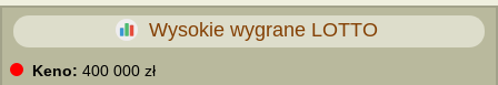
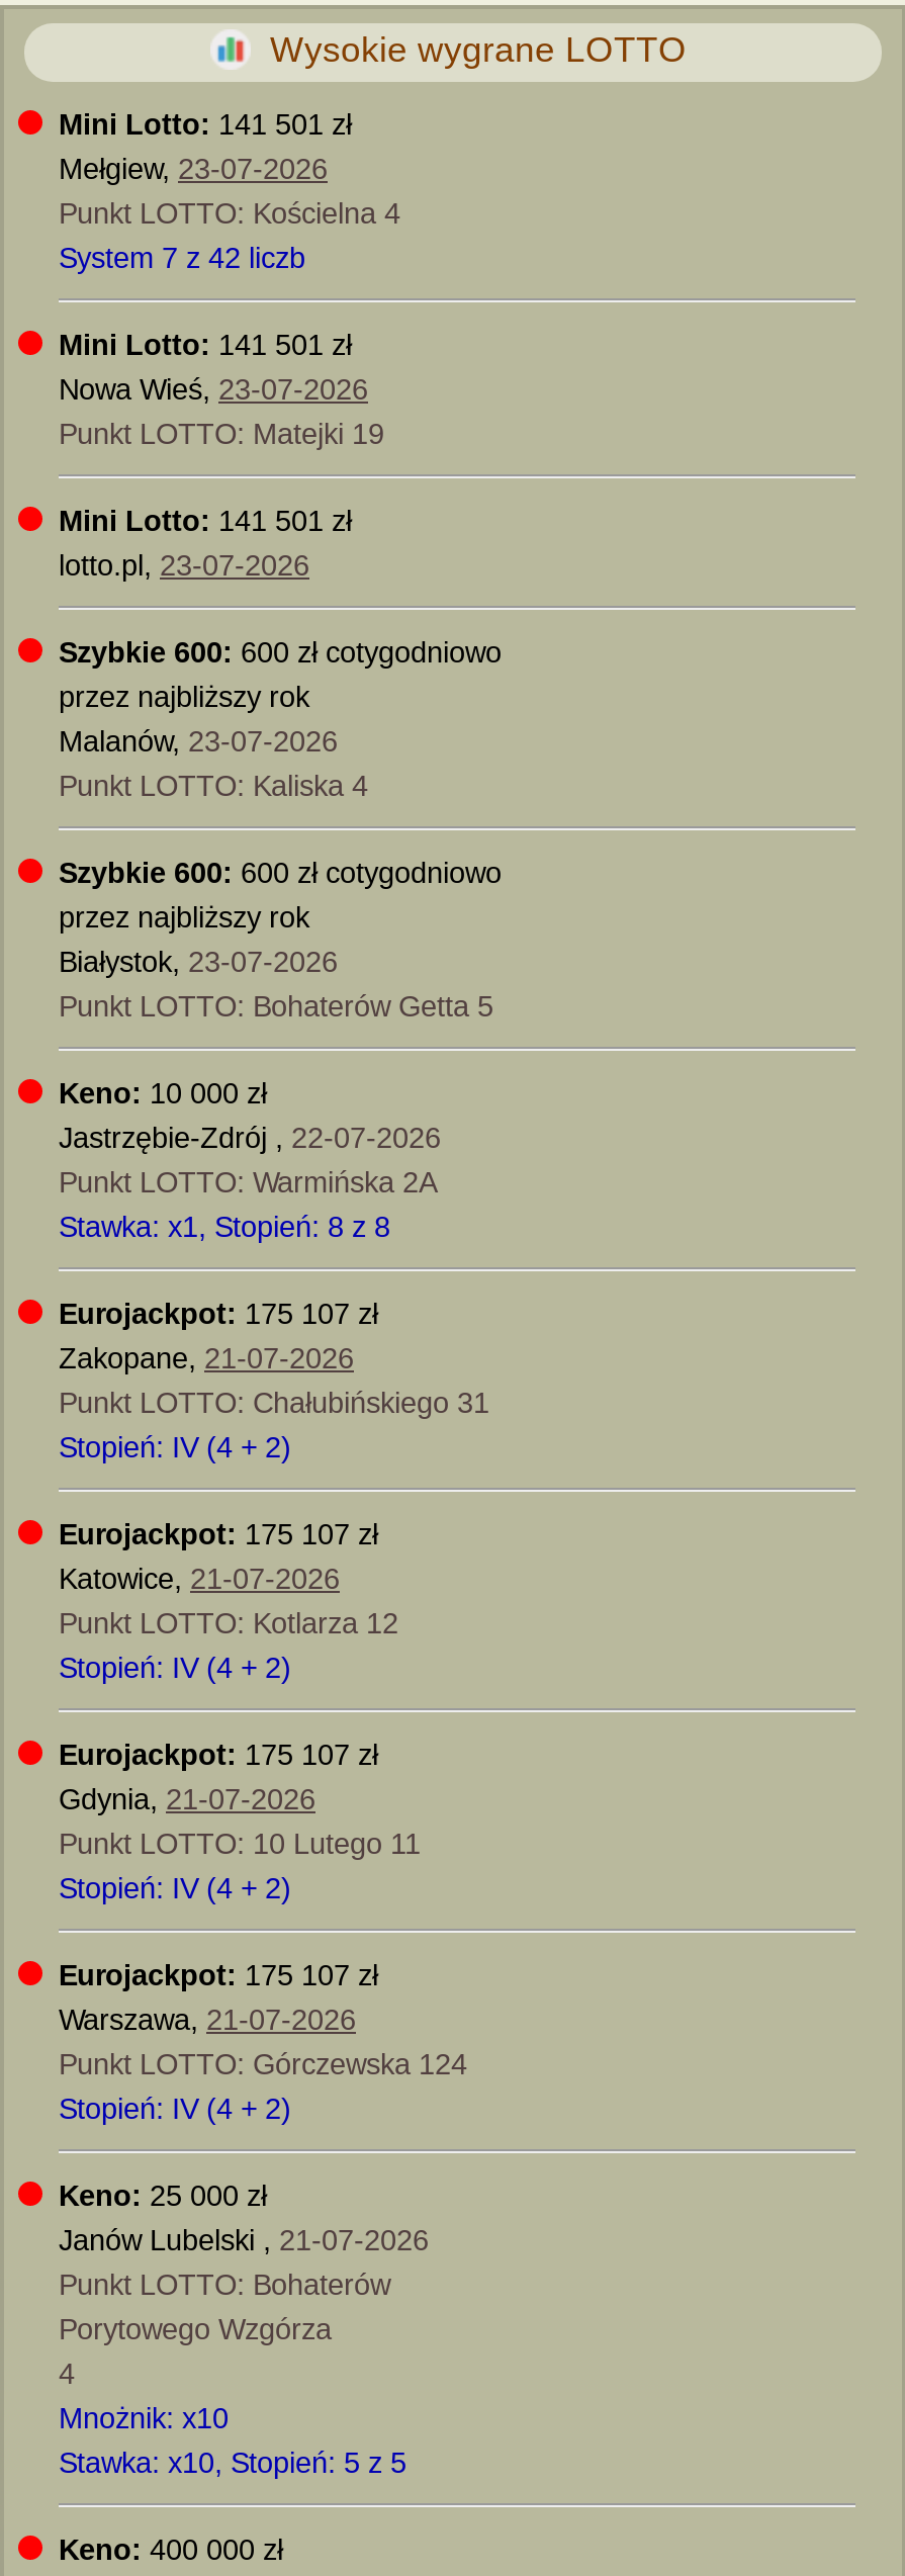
none -> [59,108,502,2479] Mini Lotto: 141 501 zł | Mełgiew, 23-07-2026 | Punkt LOTTO: Kościelna 4 | System 7 z 42 liczb | Mini Lotto: 141 501 zł | Nowa Wieś, 23-07-2026 | Punkt LOTTO: Matejki 19 | Mini Lotto: 141 501 zł | lotto.pl, 23-07-2026 | Szybkie 600: 600 zł cotygodniowo | przez najbliższy rok | Malanów, 23-07-2026 | Punkt LOTTO: Kaliska 4 | Szybkie 600: 600 zł cotygodniowo | przez najbliższy rok | Białystok, 23-07-2026 | Punkt LOTTO: Bohaterów Getta 5 | Keno: 10 000 zł | Jastrzębie-Zdrój , 22-07-2026 | Punkt LOTTO: Warmińska 2A | Stawka: x1, Stopień: 8 z 8 | Eurojackpot: 175 107 zł | Zakopane, 21-07-2026 | Punkt LOTTO: Chałubińskiego 31 | Stopień: IV (4 + 2) | Eurojackpot: 175 107 zł | Katowice, 21-07-2026 | Punkt LOTTO: Kotlarza 12 | Stopień: IV (4 + 2) | Eurojackpot: 175 107 zł | Gdynia, 21-07-2026 | Punkt LOTTO: 10 Lutego 11 | Stopień: IV (4 + 2) | Eurojackpot: 175 107 zł | Warszawa, 21-07-2026 | Punkt LOTTO: Górczewska 124 | Stopień: IV (4 + 2) | Keno: 25 000 zł | Janów Lubelski , 21-07-2026 | Punkt LOTTO: Bohaterów | Porytowego Wzgórza | 4 | Mnożnik: x10 | Stawka: x10, Stopień: 5 z 5

